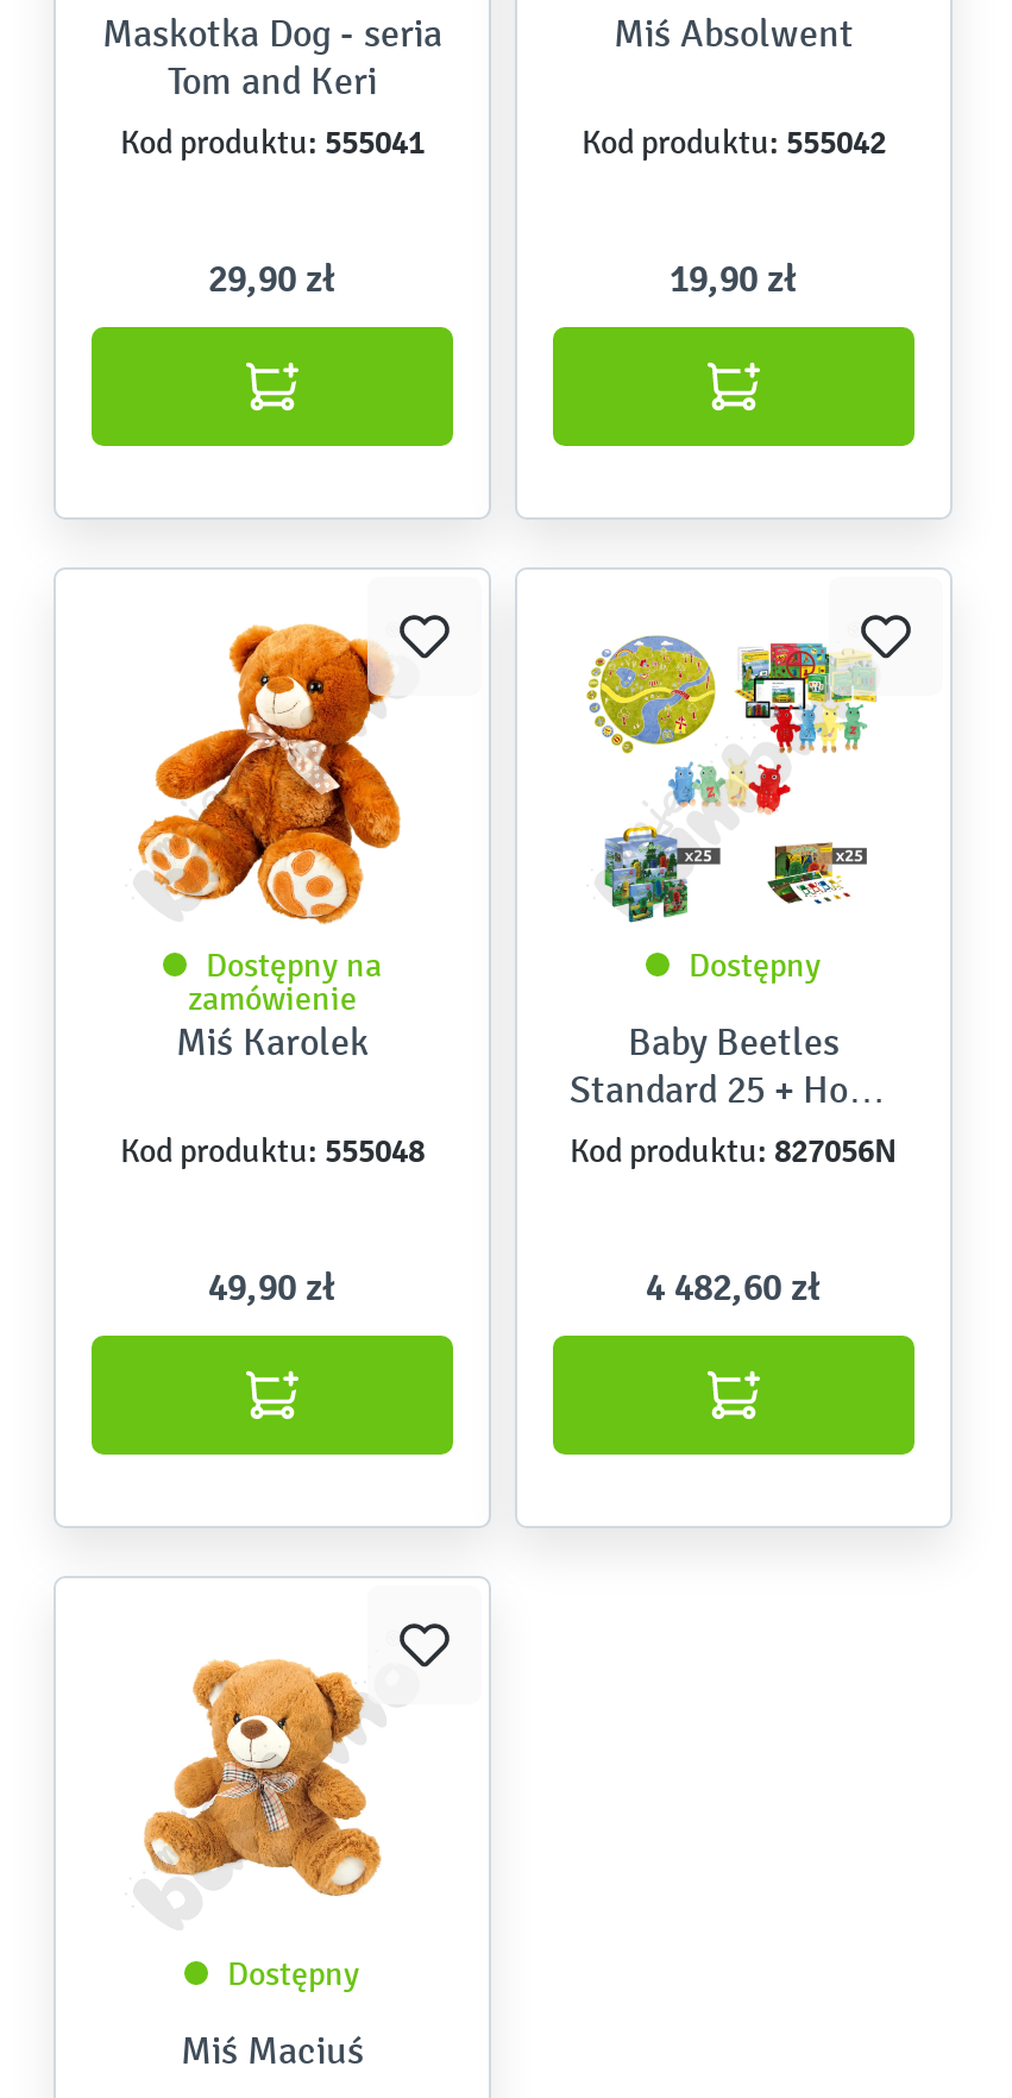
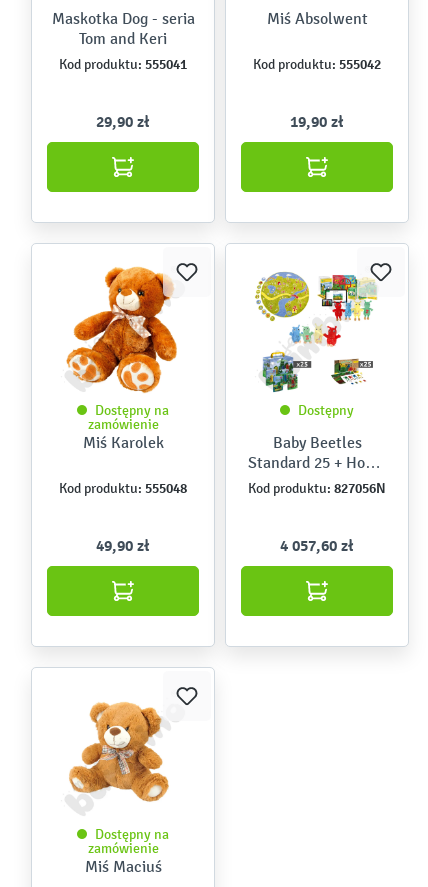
[646,1264,822,1312] 4 482,60 zł -> [280,536,354,556] 4 057,60 zł
[227,1954,360,1995] Dostępny -> [87,826,169,857] Dostępny na | zamówienie

